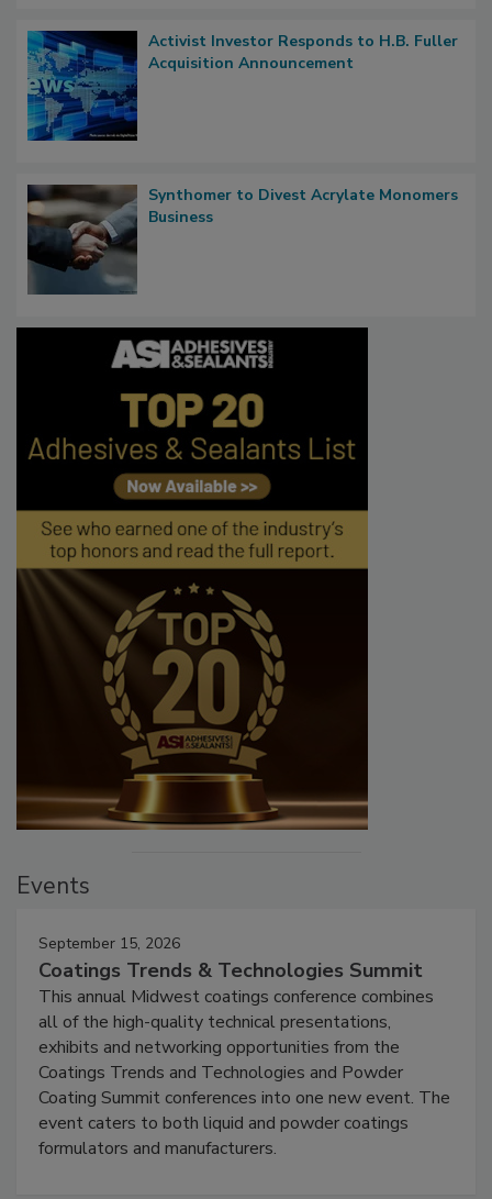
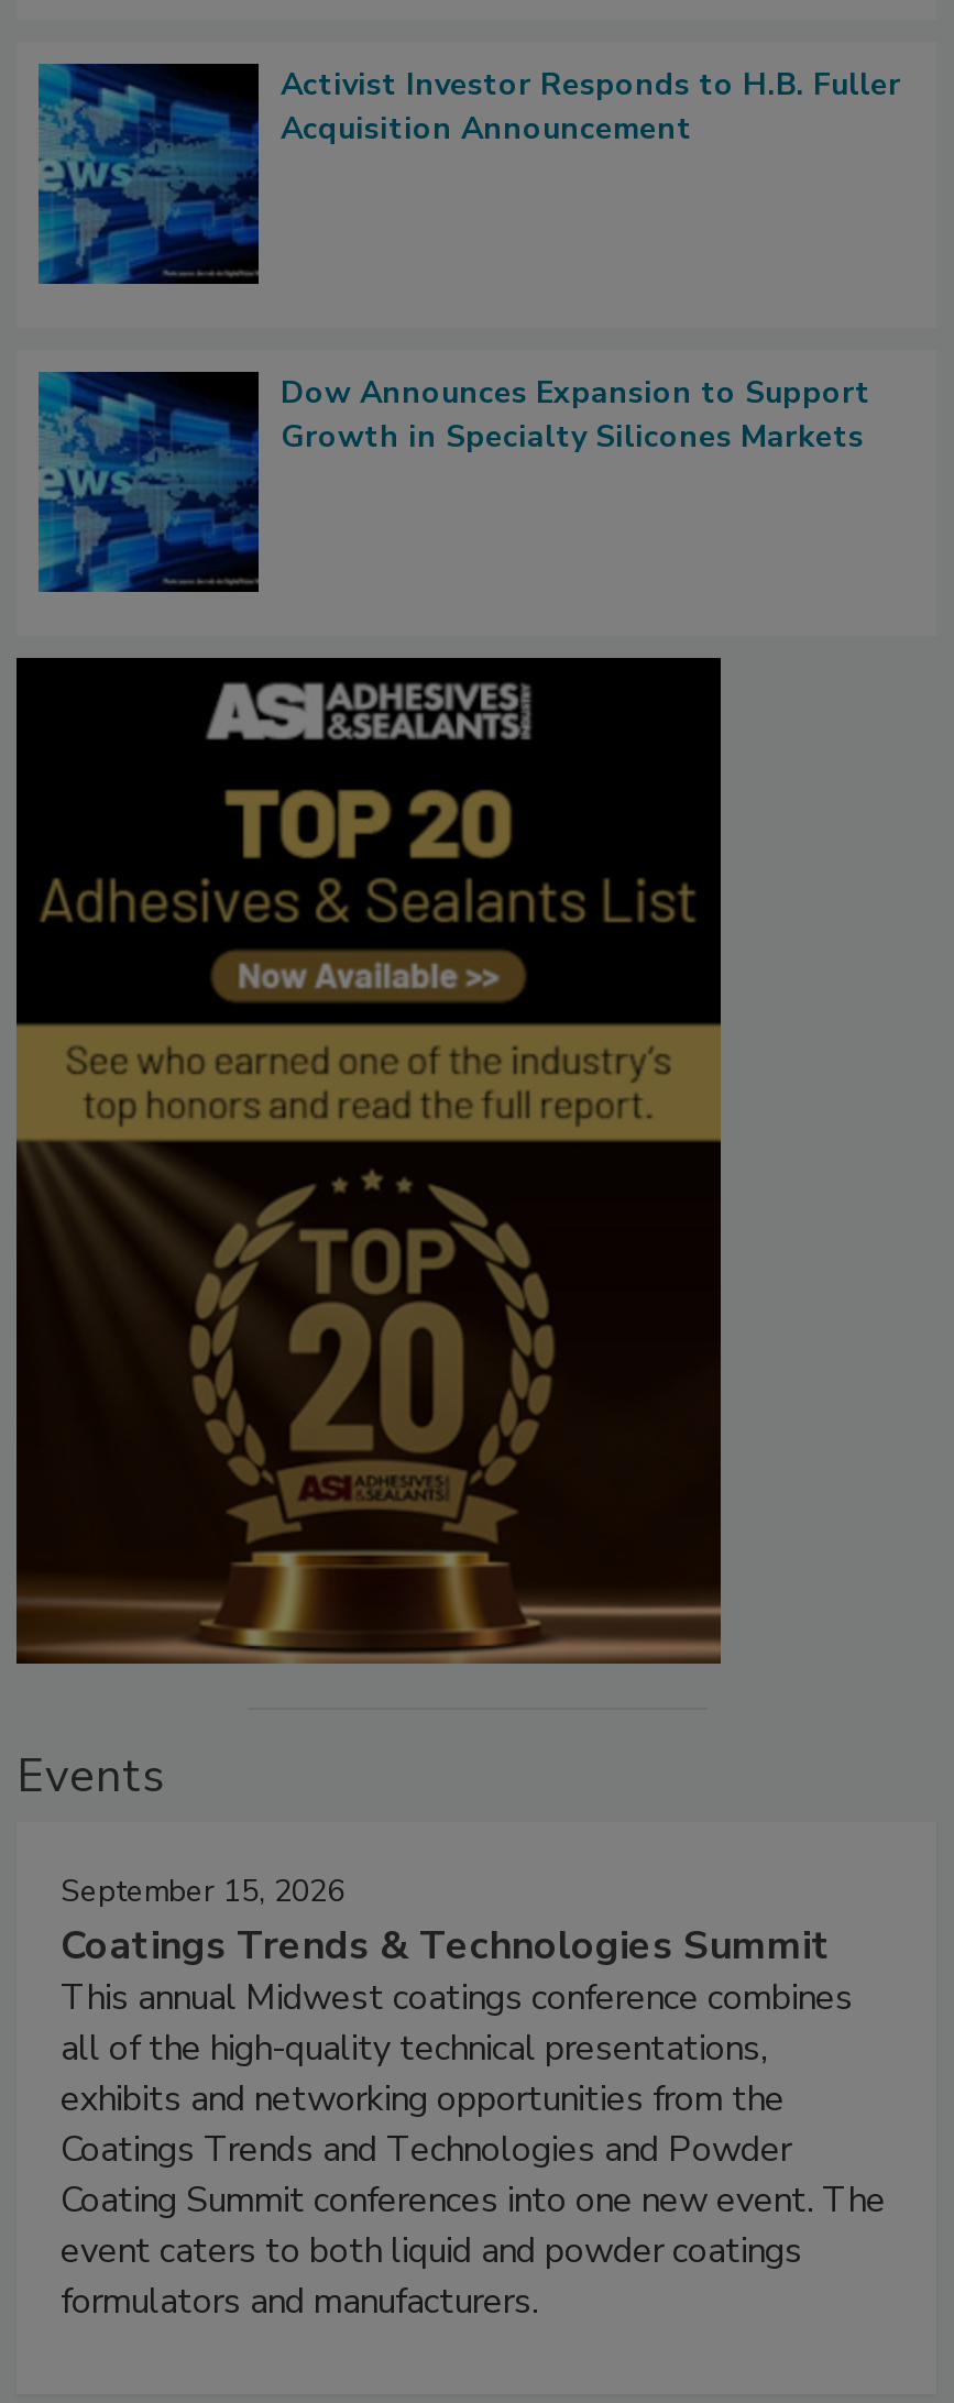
[26,184,458,296] [image] | Synthomer to Divest Acrylate Monomers | Business -> [36,370,870,594] [image] | Dow Announces Expansion to Support | Growth in Specialty Silicones Markets

